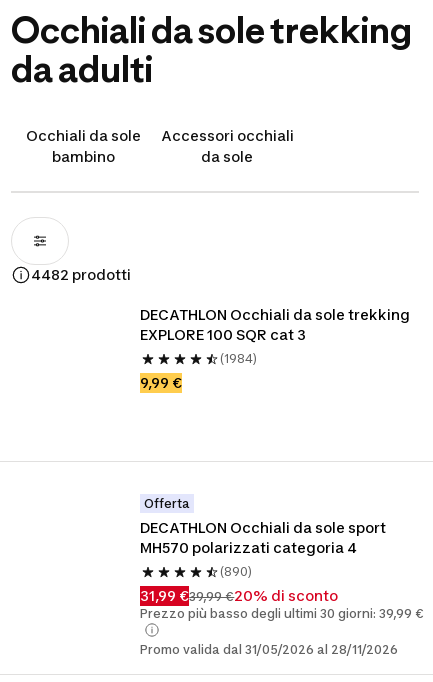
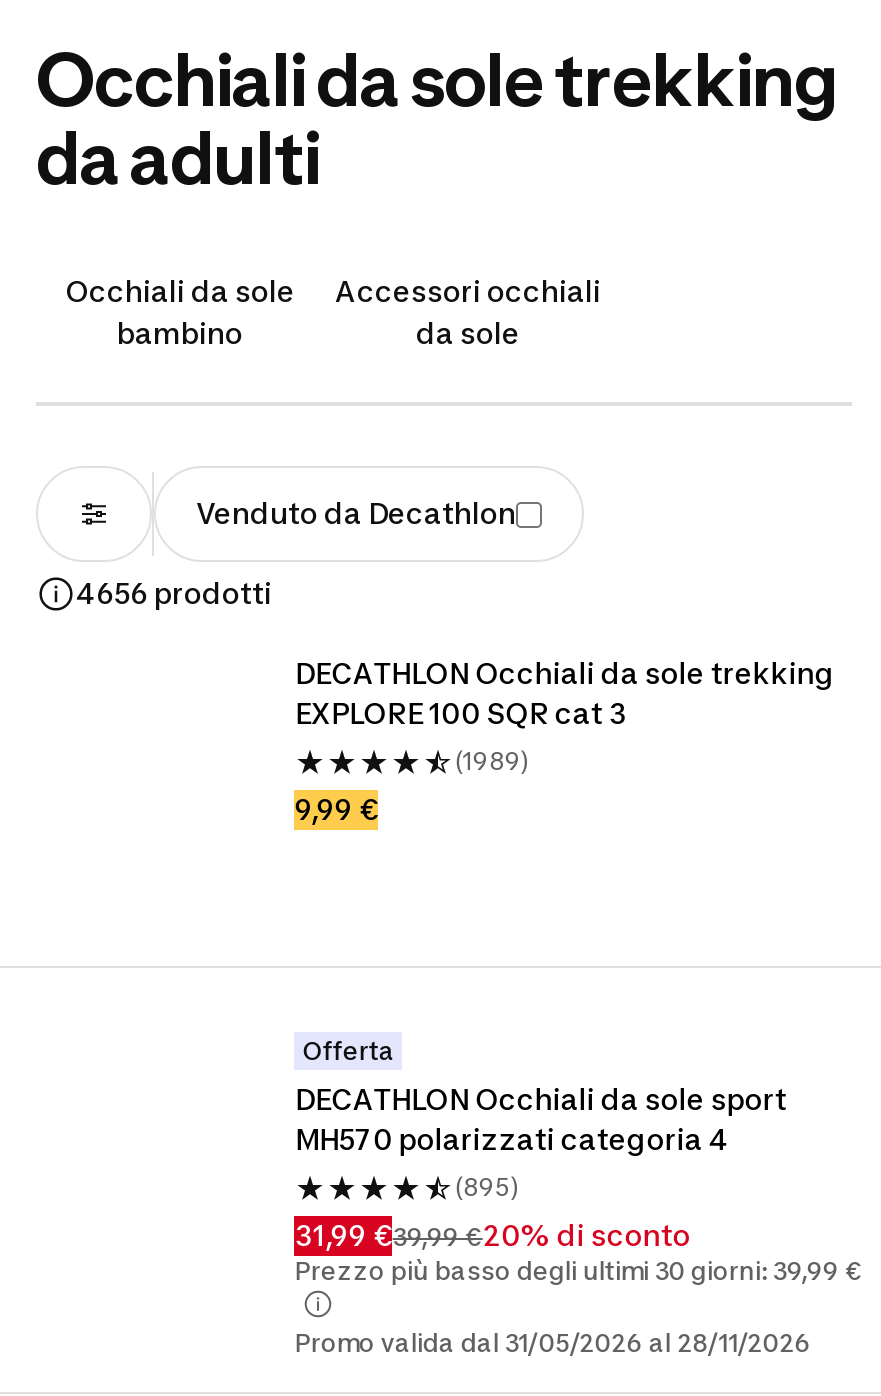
[31,266,131,283] 4482 prodotti -> [76,496,516,610] Venduto da Decathlon | 4656 prodotti
[220,351,257,366] (1984) -> [455,746,529,776] (1989)
[220,564,252,579] (890) -> [455,1172,519,1202] (895)

